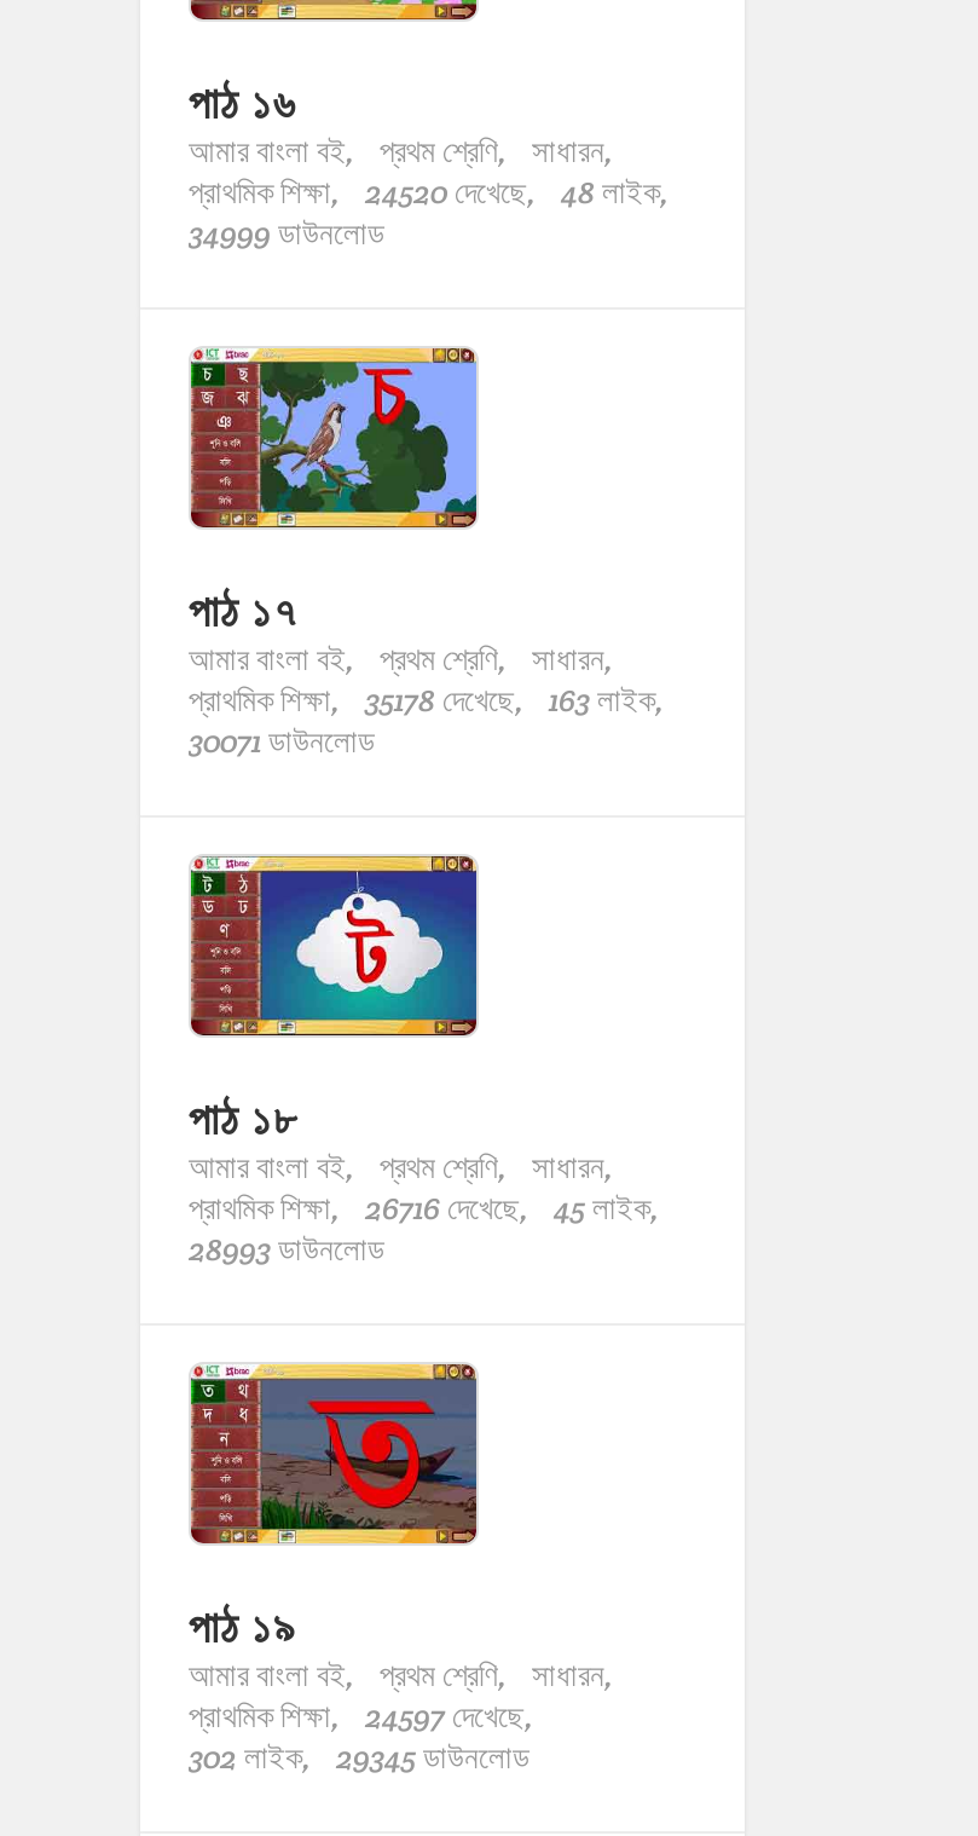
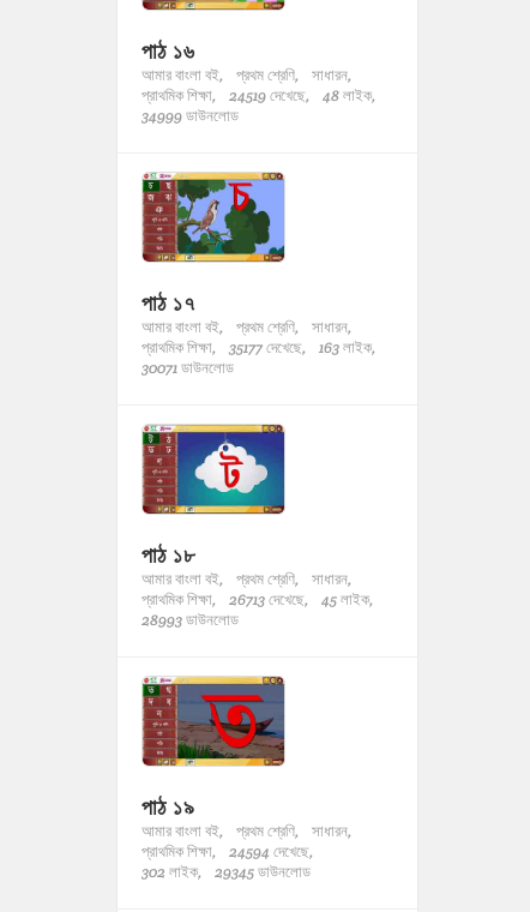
[189,172,670,213] প্রাথমিক শিক্ষা, 24520 দেখেছে, 48 লাইক, -> [141,85,377,106] প্রাথমিক শিক্ষা, 24519 দেখেছে, 48 লাইক,
[189,680,665,721] প্রাথমিক শিক্ষা, 35178 দেখেছে, 163 লাইক, -> [141,337,377,358] প্রাথমিক শিক্ষা, 35177 দেখেছে, 163 লাইক,
[189,1188,660,1229] প্রাথমিক শিক্ষা, 26716 দেখেছে, 45 লাইক, -> [141,589,374,610] প্রাথমিক শিক্ষা, 26713 দেখেছে, 45 লাইক,
[189,1696,534,1737] প্রাথমিক শিক্ষা, 24597 দেখেছে, -> [141,841,314,862] প্রাথমিক শিক্ষা, 24594 দেখেছে,

